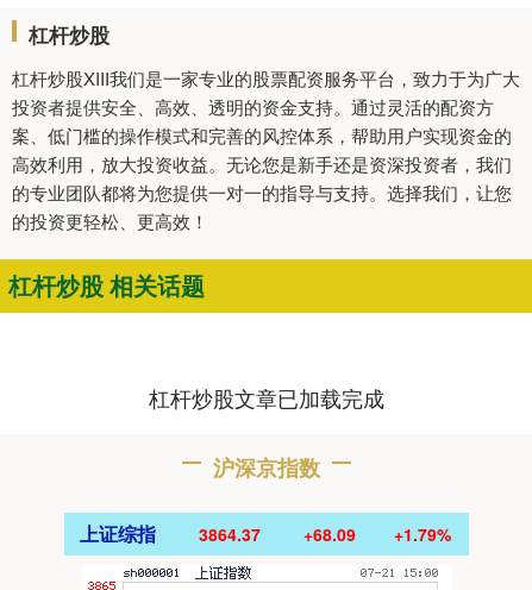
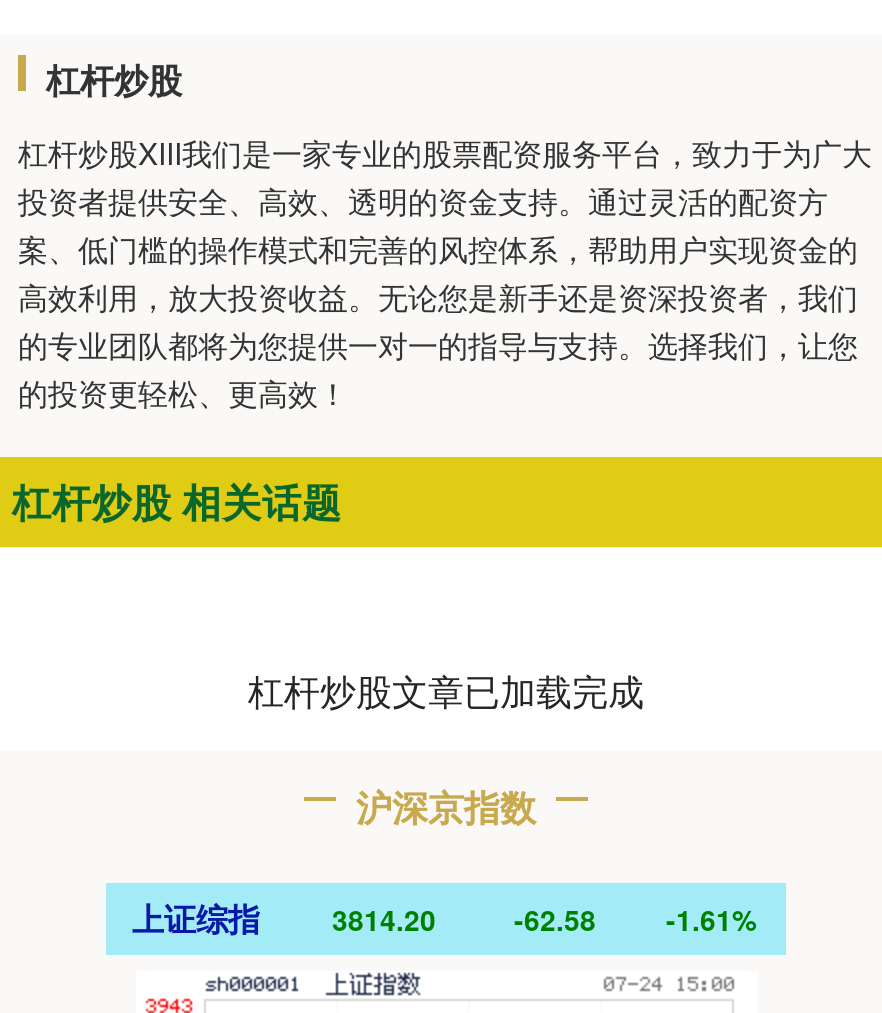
[199,523,261,546] 3864.37 -> [332,900,436,940] 3814.20
[303,523,356,546] +68.09 -> [514,900,596,940] -62.58
[394,523,451,546] +1.79% -> [666,900,756,940] -1.61%

